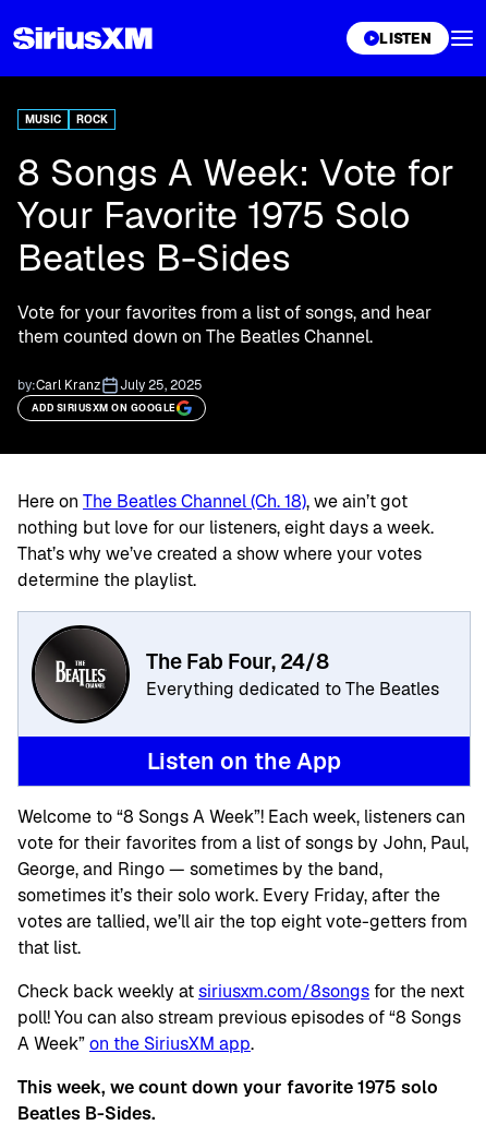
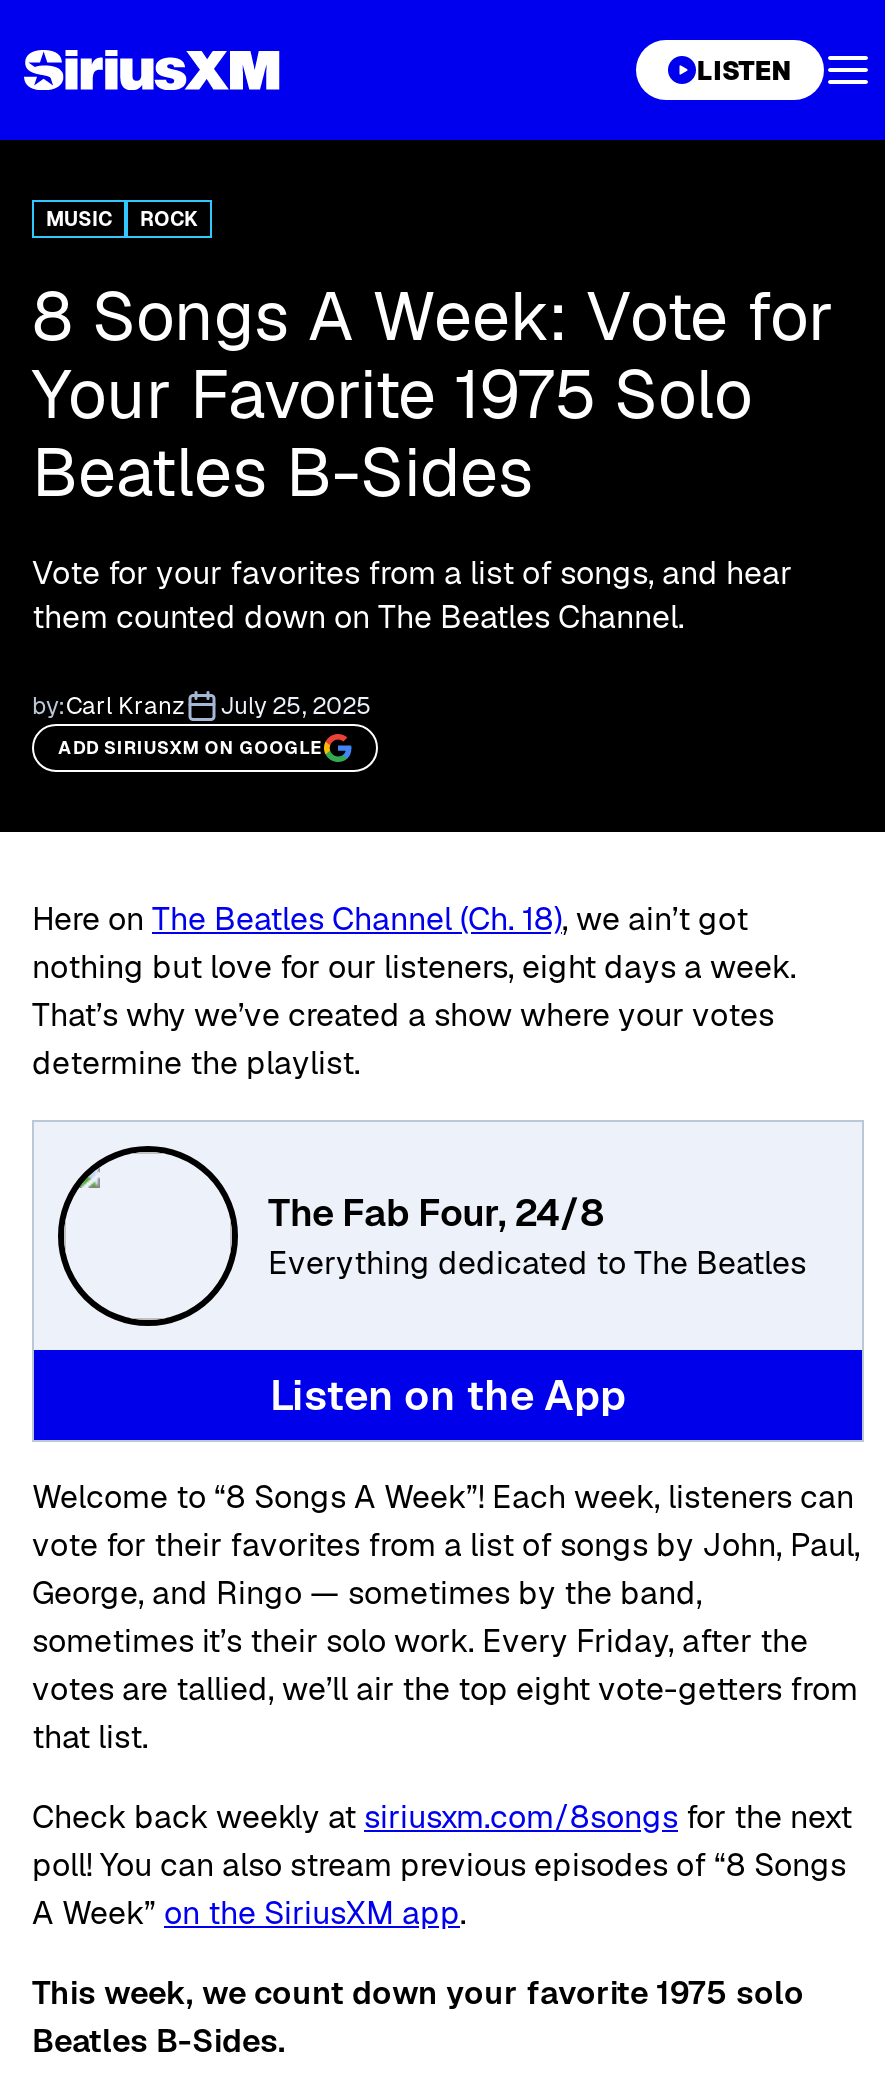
[36,630,125,719] [image] -> [64,1152,232,1320] [image]

